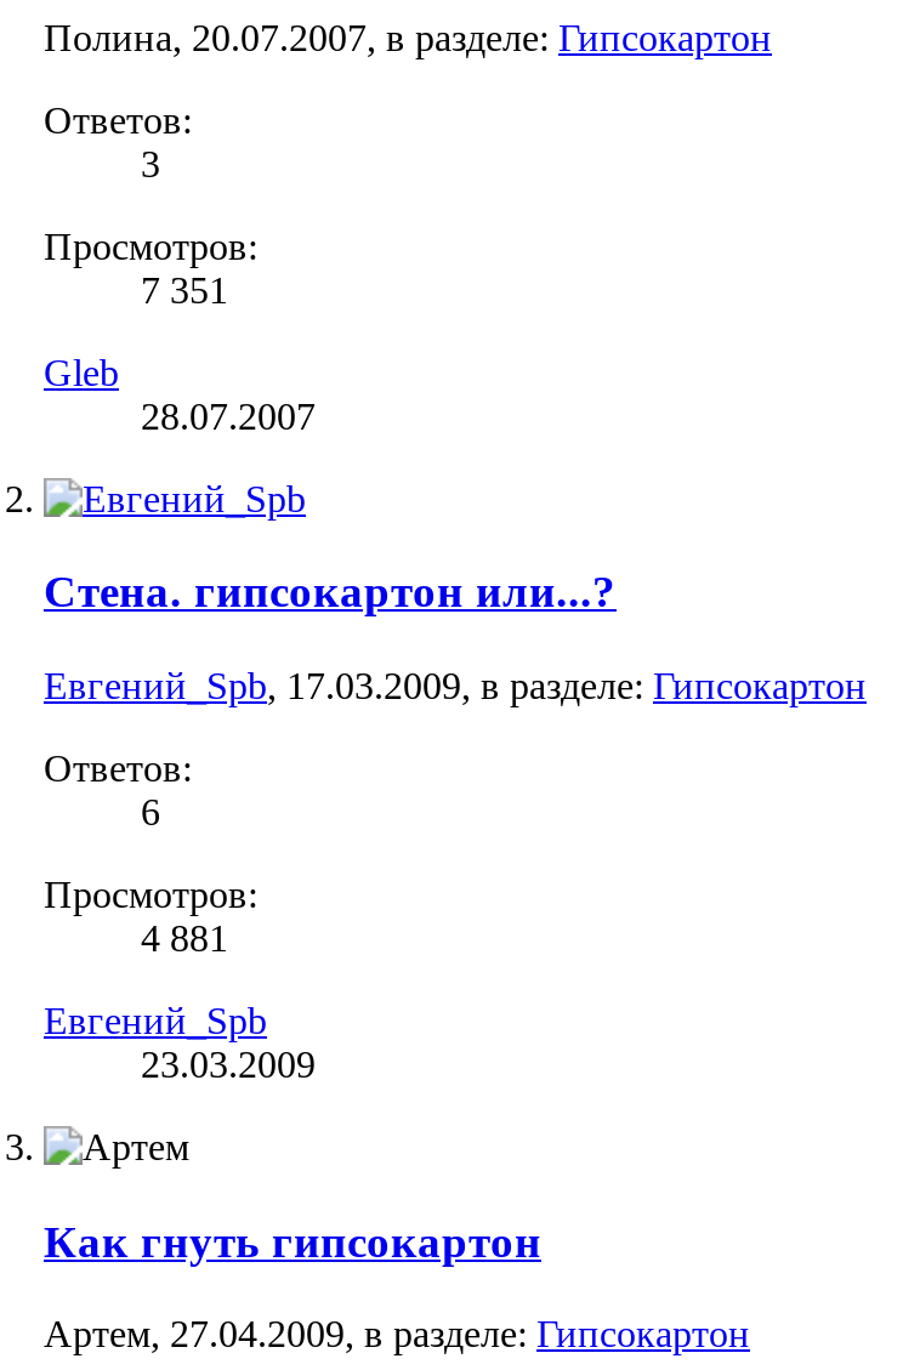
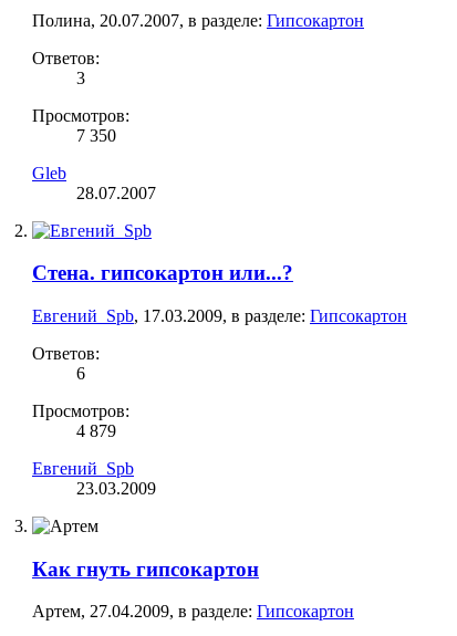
[141,268,228,309] 7 351 -> [76,126,116,144] 7 350
[141,917,228,959] 4 881 -> [76,421,116,440] 4 879

